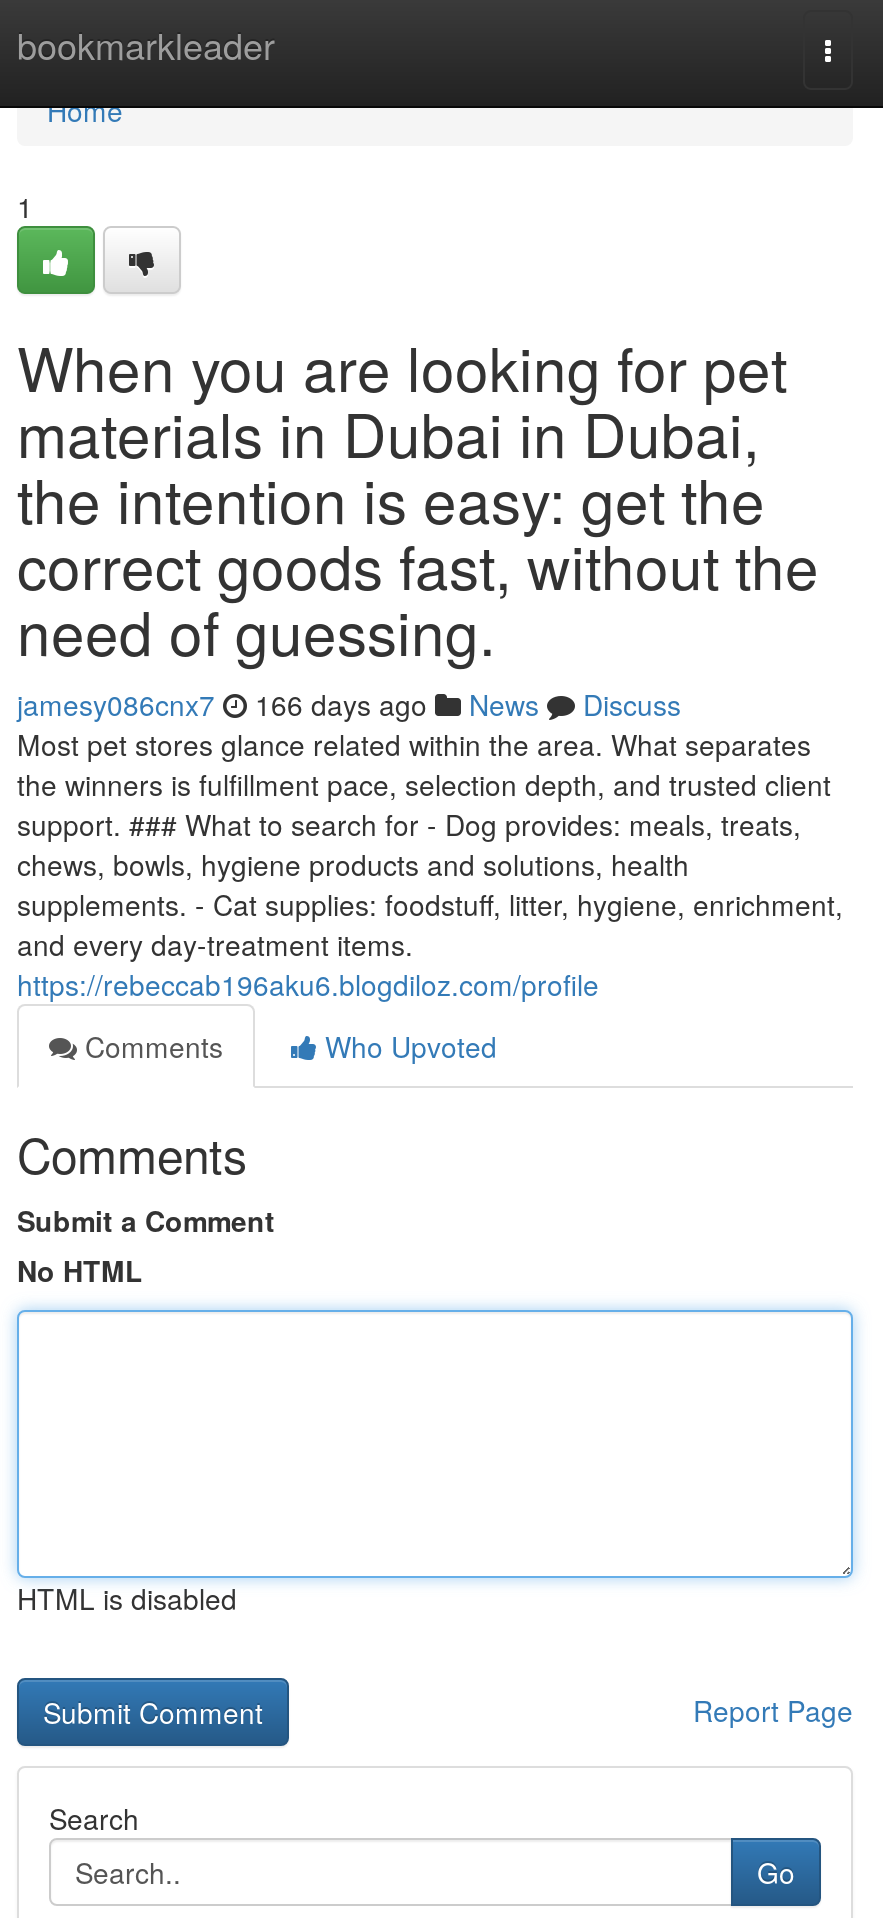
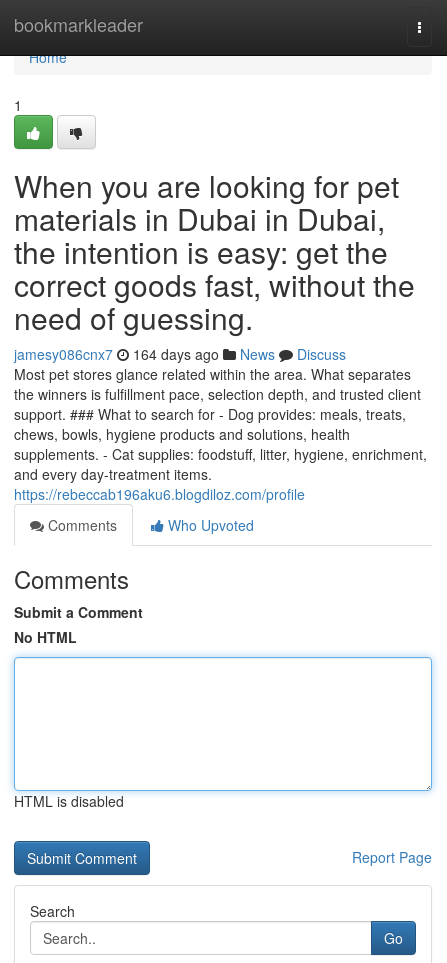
[17,684,681,724] jamesy086cnx7 166 days ago News Discuss -> [14,344,346,364] jamesy086cnx7 164 days ago News Discuss

